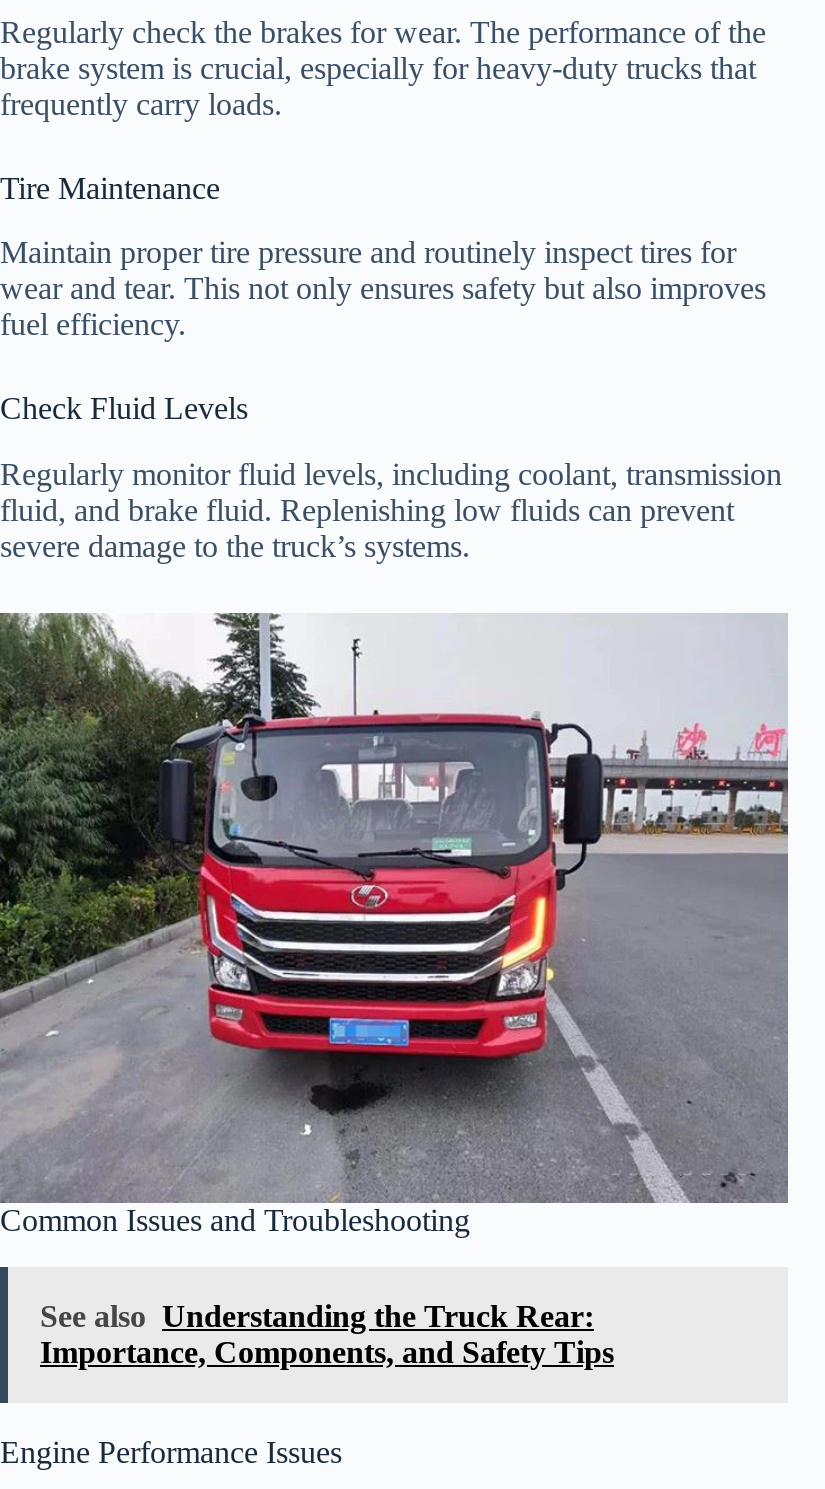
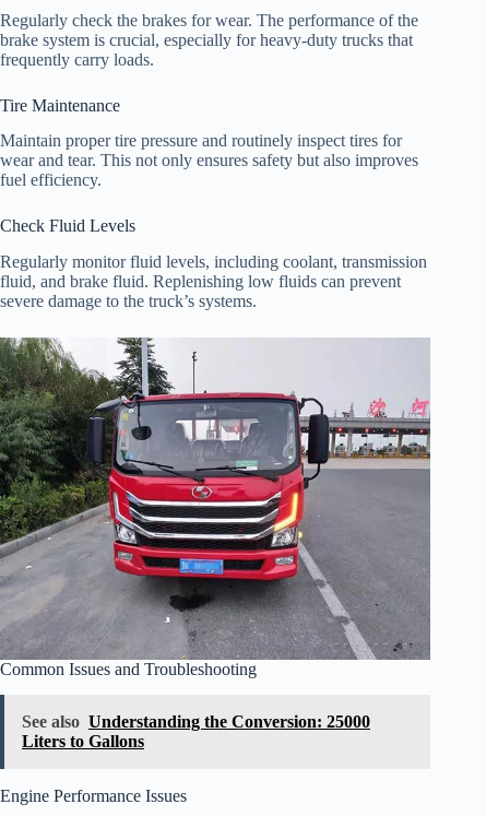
[40,1300,614,1370] See also Understanding the Truck Rear: | Importance, Components, and Safety Tips -> [22,713,370,751] See also Understanding the Conversion: 25000 | Liters to Gallons

